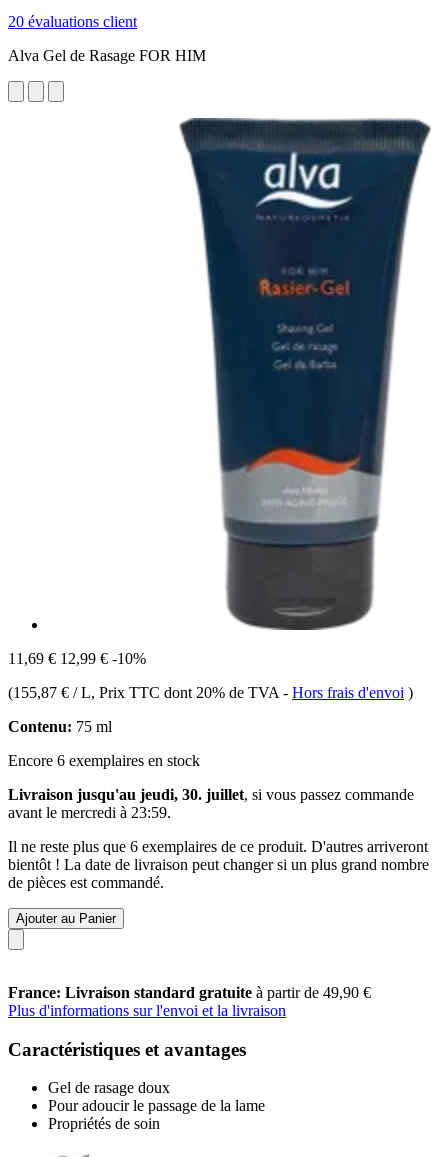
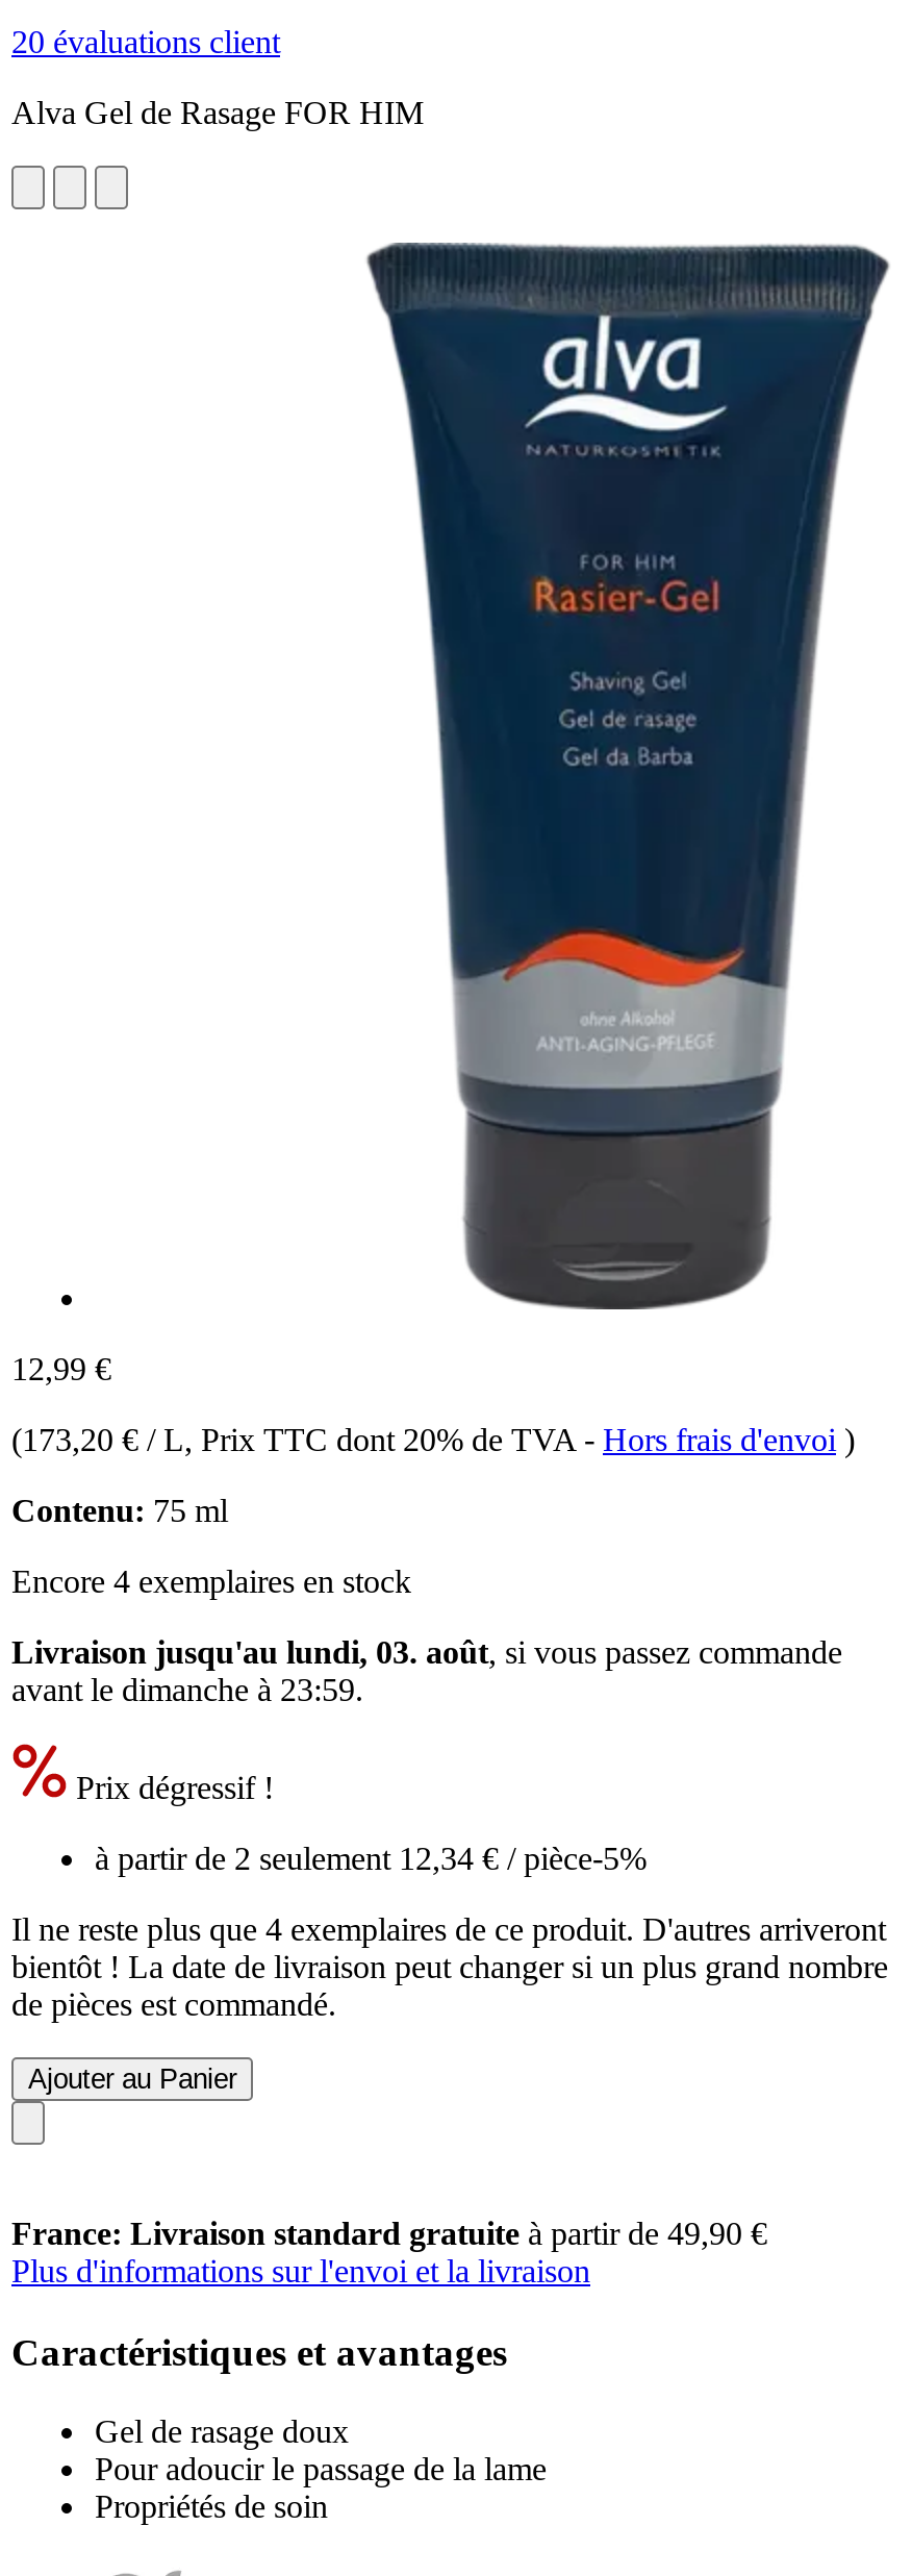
[8,650,146,667] 11,69 € 12,99 € -10% -> [11,1351,111,1386] 12,99 €
[8,684,413,701] (155,87 € / L, Prix TTC dont 20% de TVA - Hors frais d'envoi ) -> [11,1421,855,1457] (173,20 € / L, Prix TTC dont 20% de TVA - Hors frais d'envoi )
[8,752,428,855] Encore 6 exemplaires en stock | Livraison jusqu'au jeudi, 30. juillet, si vous passez commande | avant le mercredi à 23:59. | Il ne reste plus que 6 exemplaires de ce produit. D'autres arriveront -> [11,1563,886,1946] Encore 4 exemplaires en stock | Livraison jusqu'au lundi, 03. août, si vous passez commande | avant le dimanche à 23:59. | Prix dégressif ! | à partir de 2 seulement 12,34 €/ pièce-5% | Il ne reste plus que 4 exemplaires de ce produit. D'autres arriveront

